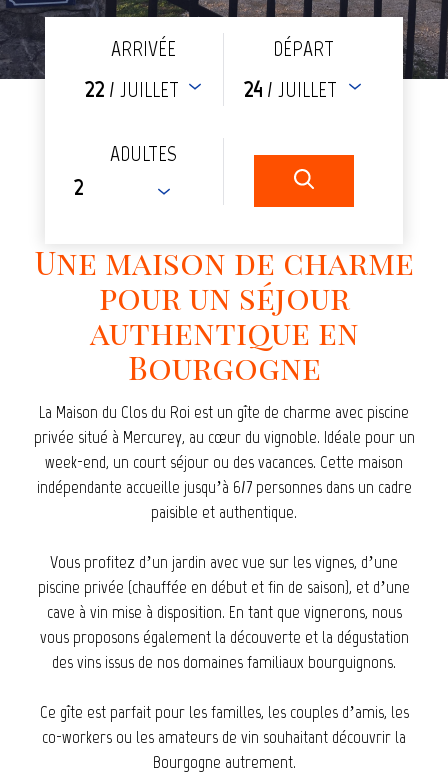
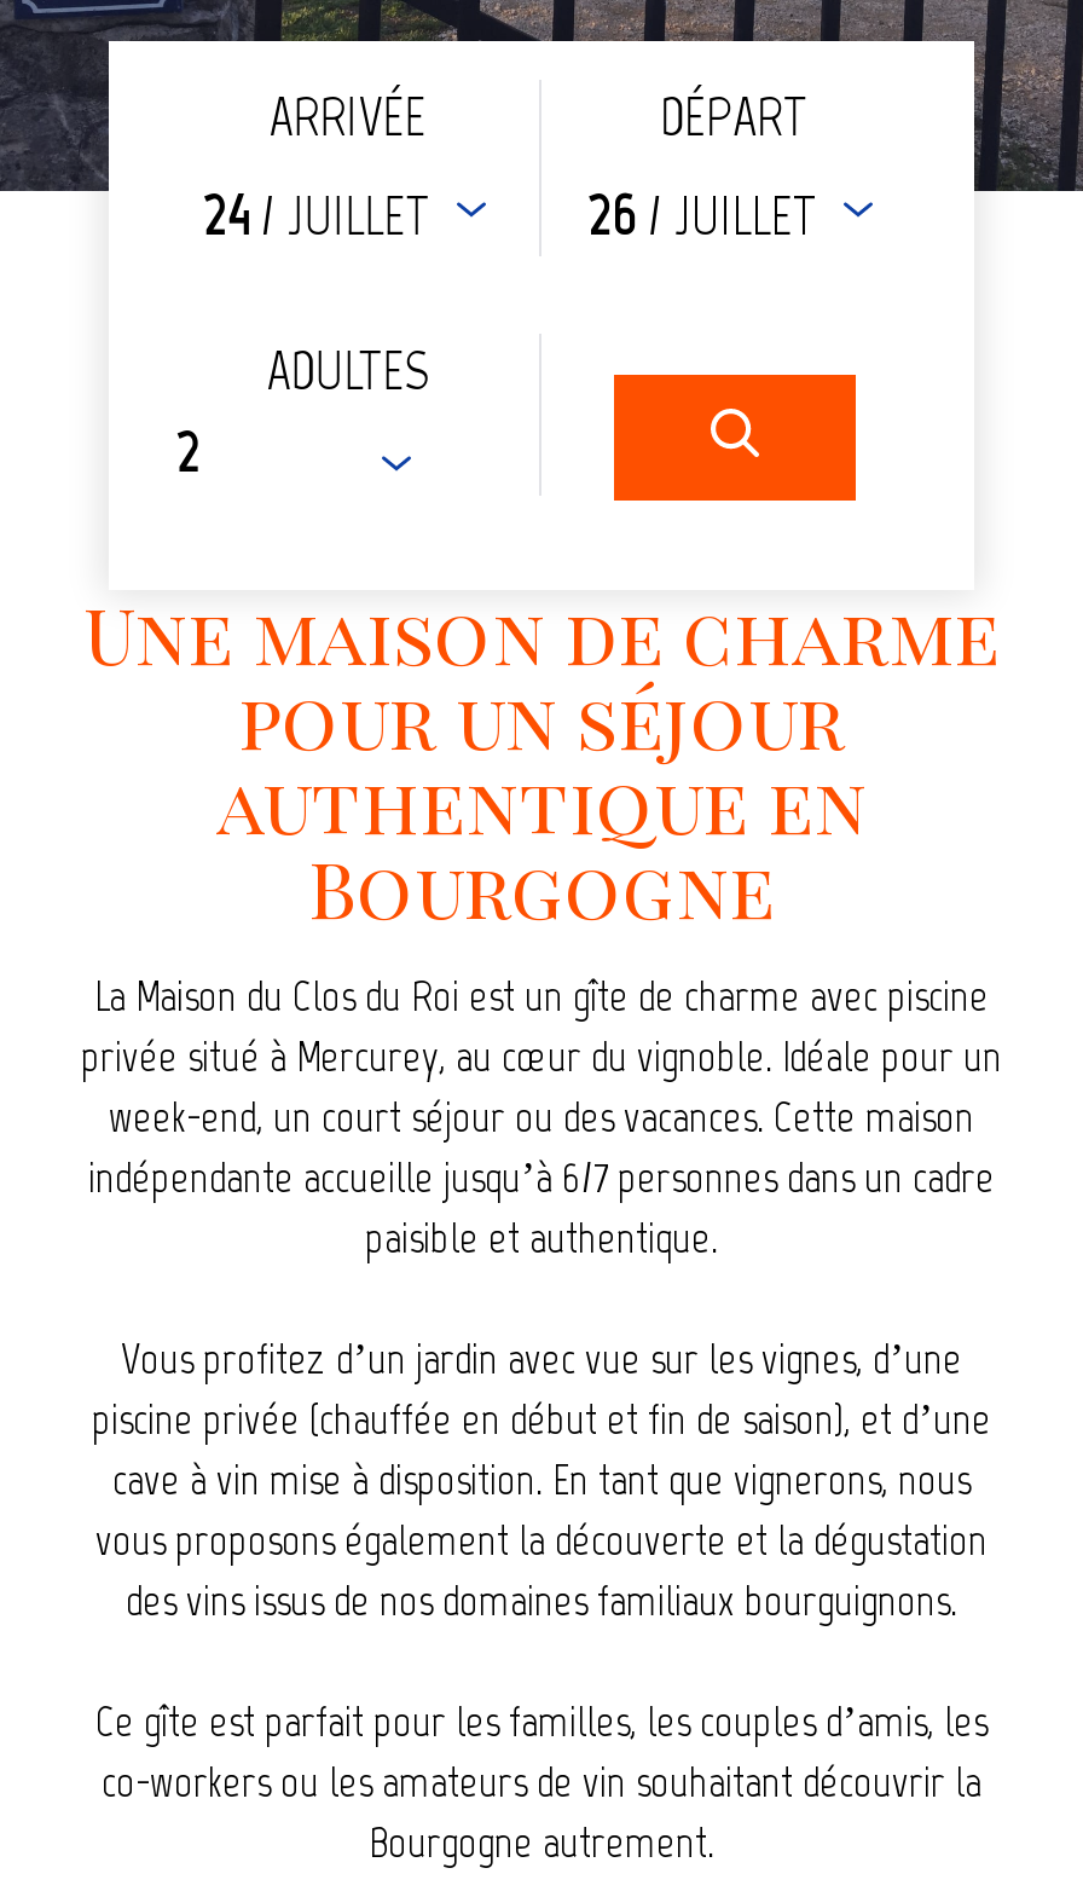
[84,74,179,103] 22 / JUILLET -> [203,179,430,249] 24 / JUILLET
[243,74,337,103] 24 / JUILLET -> [587,179,817,249] 26 / JUILLET

